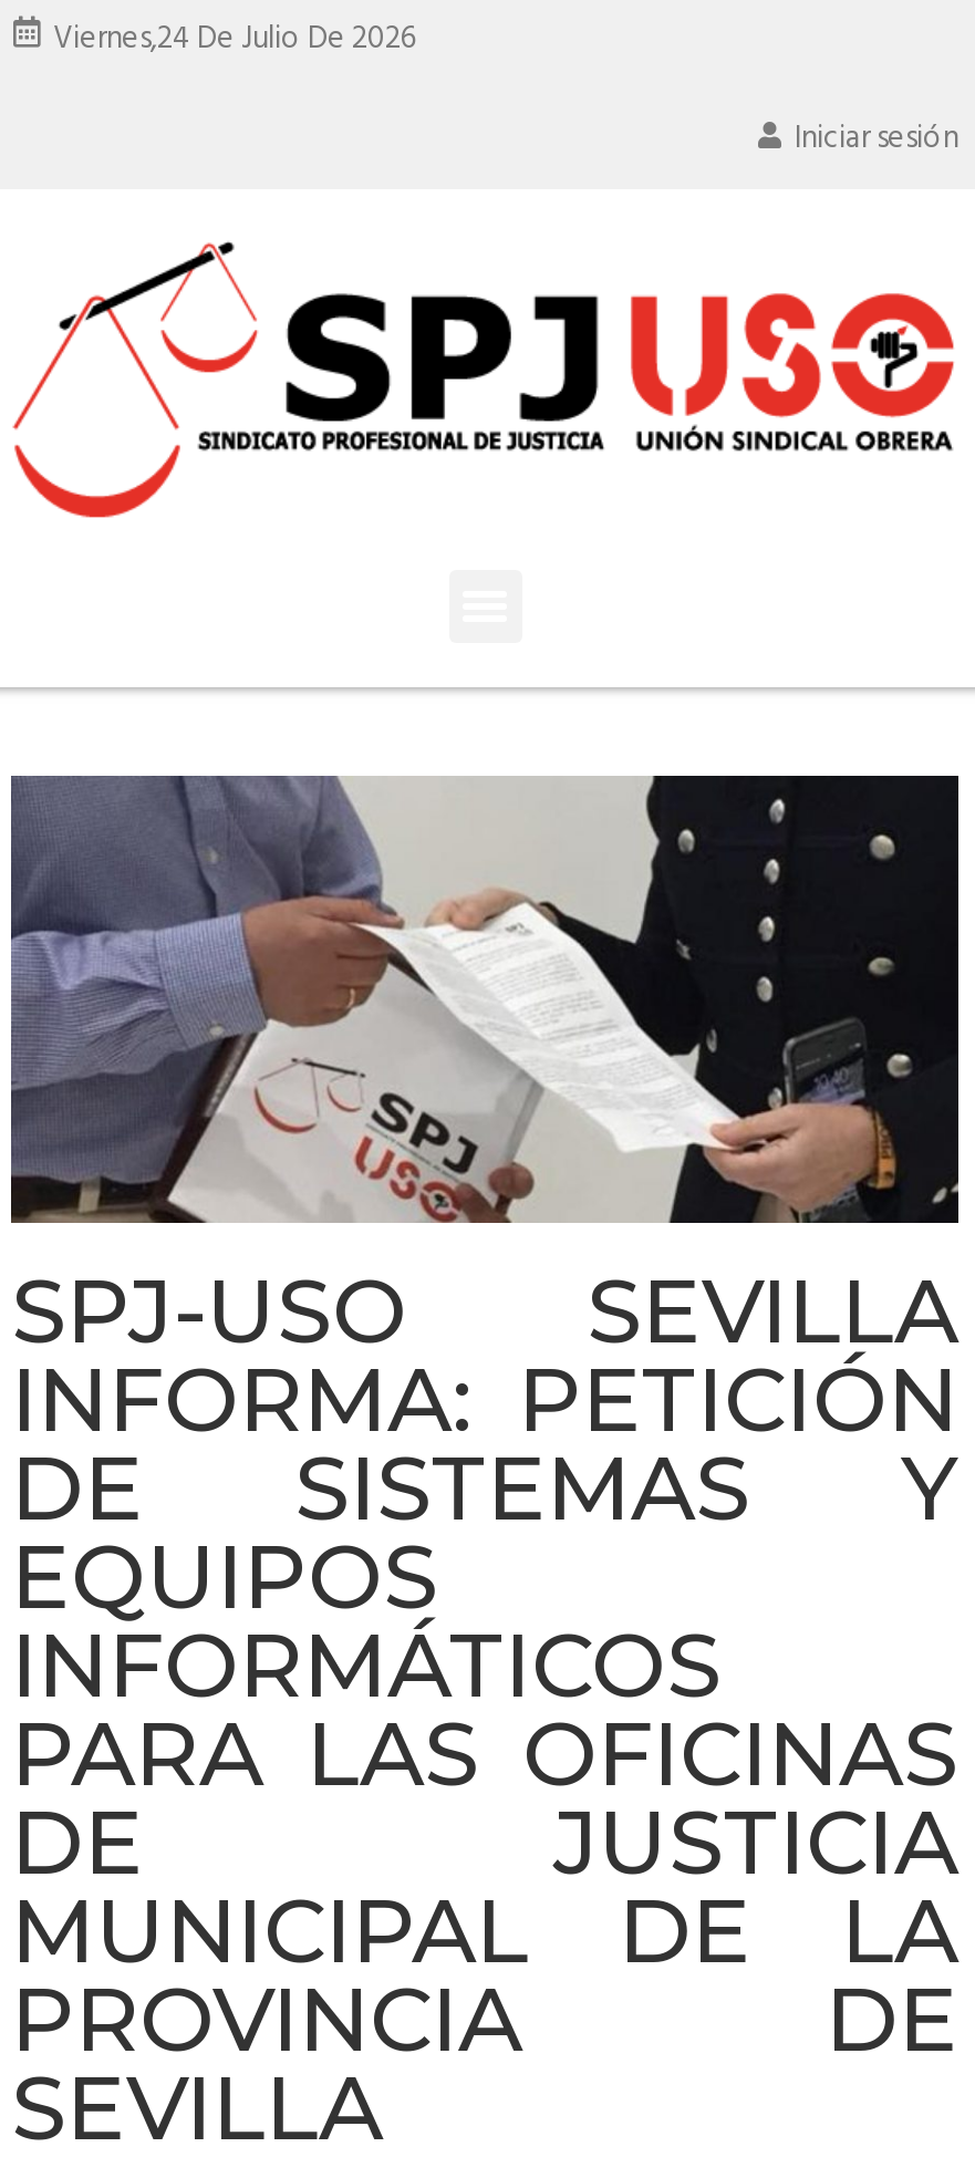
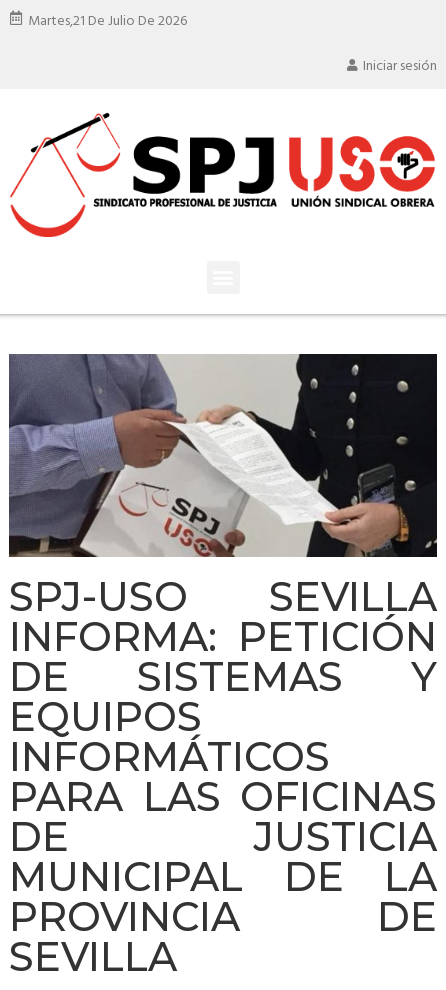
[53,13,416,64] Viernes,24 De Julio De 2026 -> [28,9,187,32] Martes,21 De Julio De 2026

